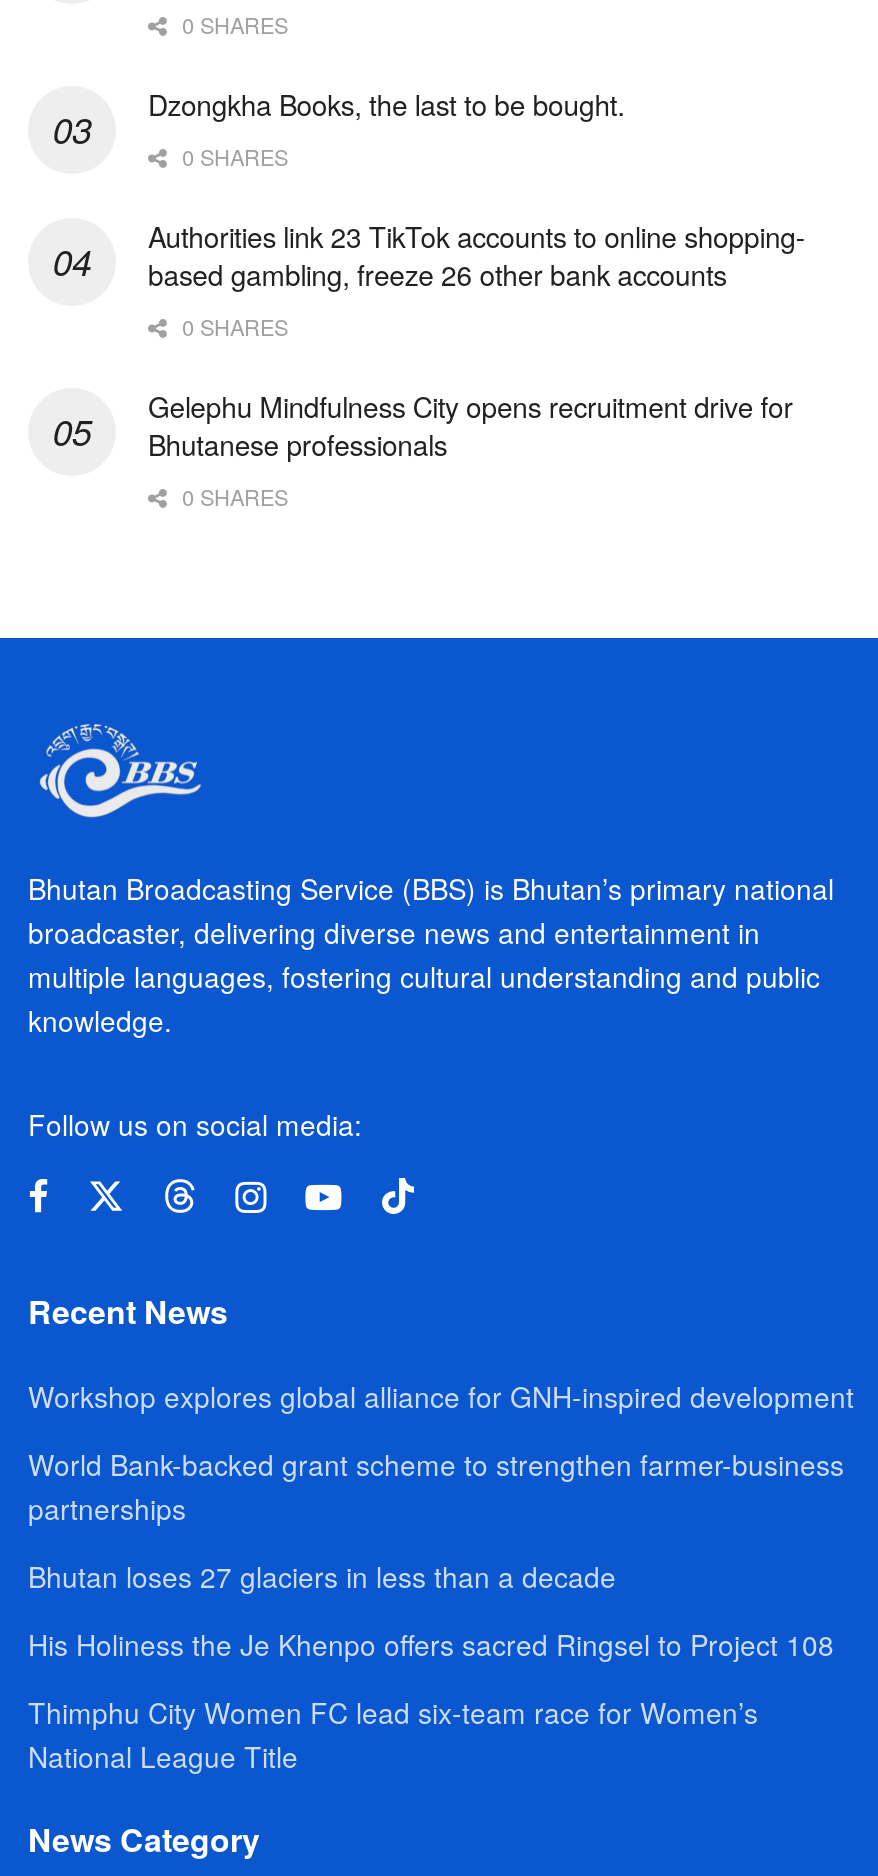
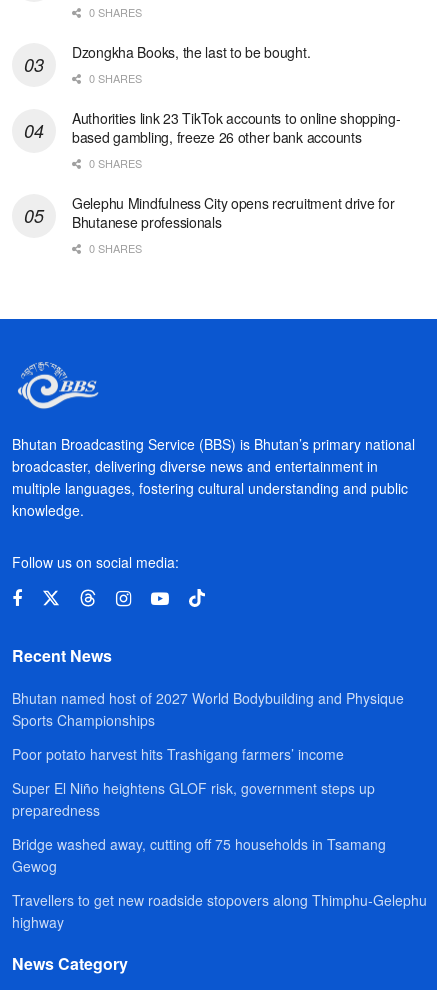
[28,1377,854,1417] Workshop explores global alliance for GNH-inspired development -> [12,688,404,730] Bhutan named host of 2027 World Bodybuilding and Physique | Sports Championships
[28,1445,844,1529] World Bank-backed grant scheme to strengthen farmer-business | partnerships -> [12,744,344,764] Poor potato harvest hits Trashigang farmers’ income
[28,1557,616,1597] Bhutan loses 27 glaciers in less than a decade -> [12,778,375,820] Super El Niño heightens GLOF risk, government steps up | preparedness
[28,1625,834,1665] His Holiness the Je Khenpo offers sacred Ringsel to Project 108 -> [12,834,386,876] Bridge washed away, cutting off 75 households in Tsamang | Gewog
[28,1693,758,1777] Thimphu City Women FC lead six-team race for Women’s | National League Title -> [12,890,427,932] Travellers to get new roadside stopovers along Thimphu-Gelephu | highway

